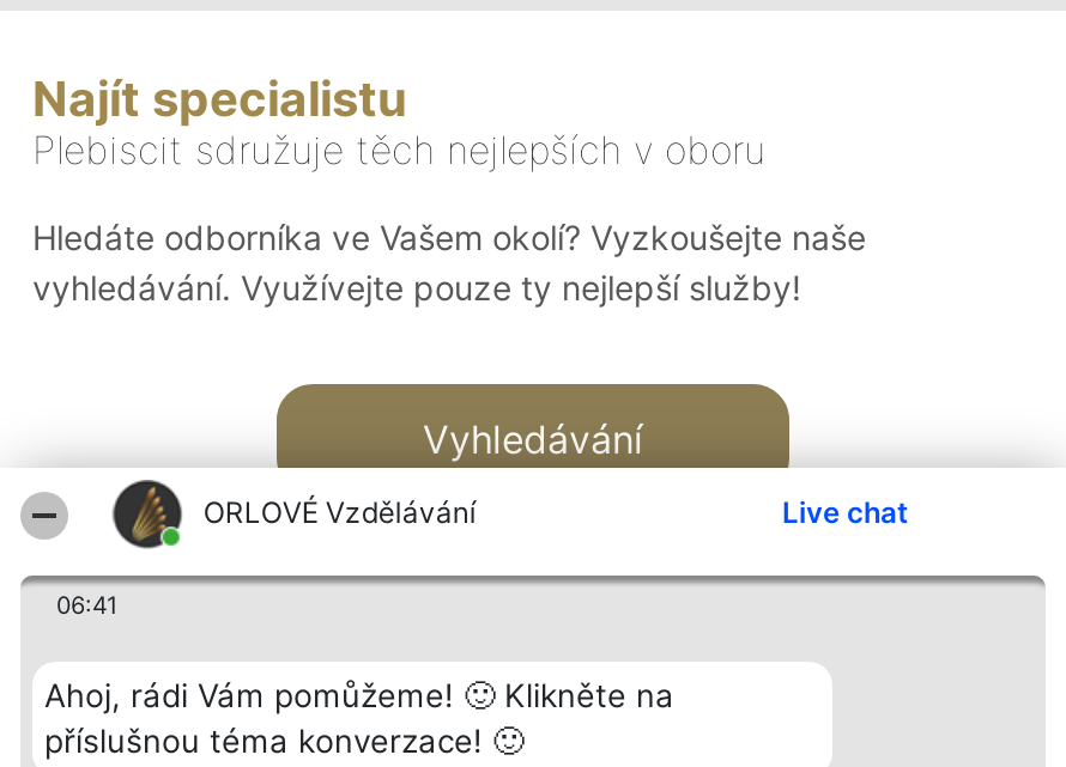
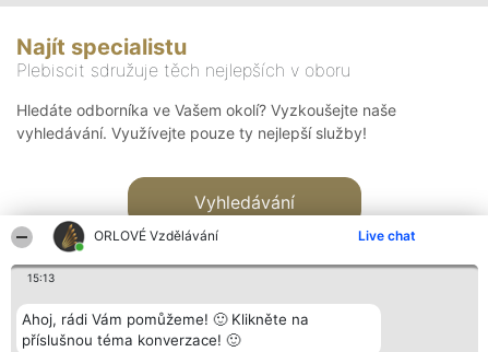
[56,590,119,619] 06:41 -> [27,271,55,284] 15:13

